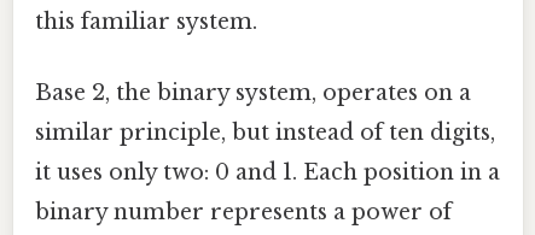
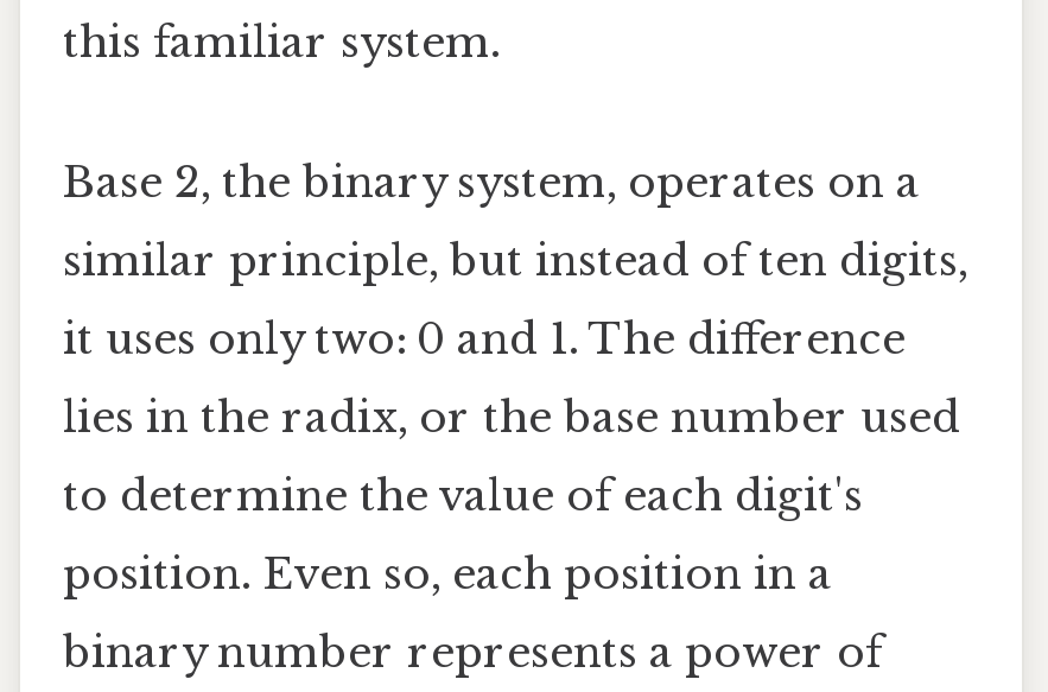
[35,160,500,186] it uses only two: 0 and 1. Each position in a -> [63,314,960,602] it uses only two: 0 and 1. The difference | lies in the radix, or the base number used | to determine the value of each digit's | position. Even so, each position in a

